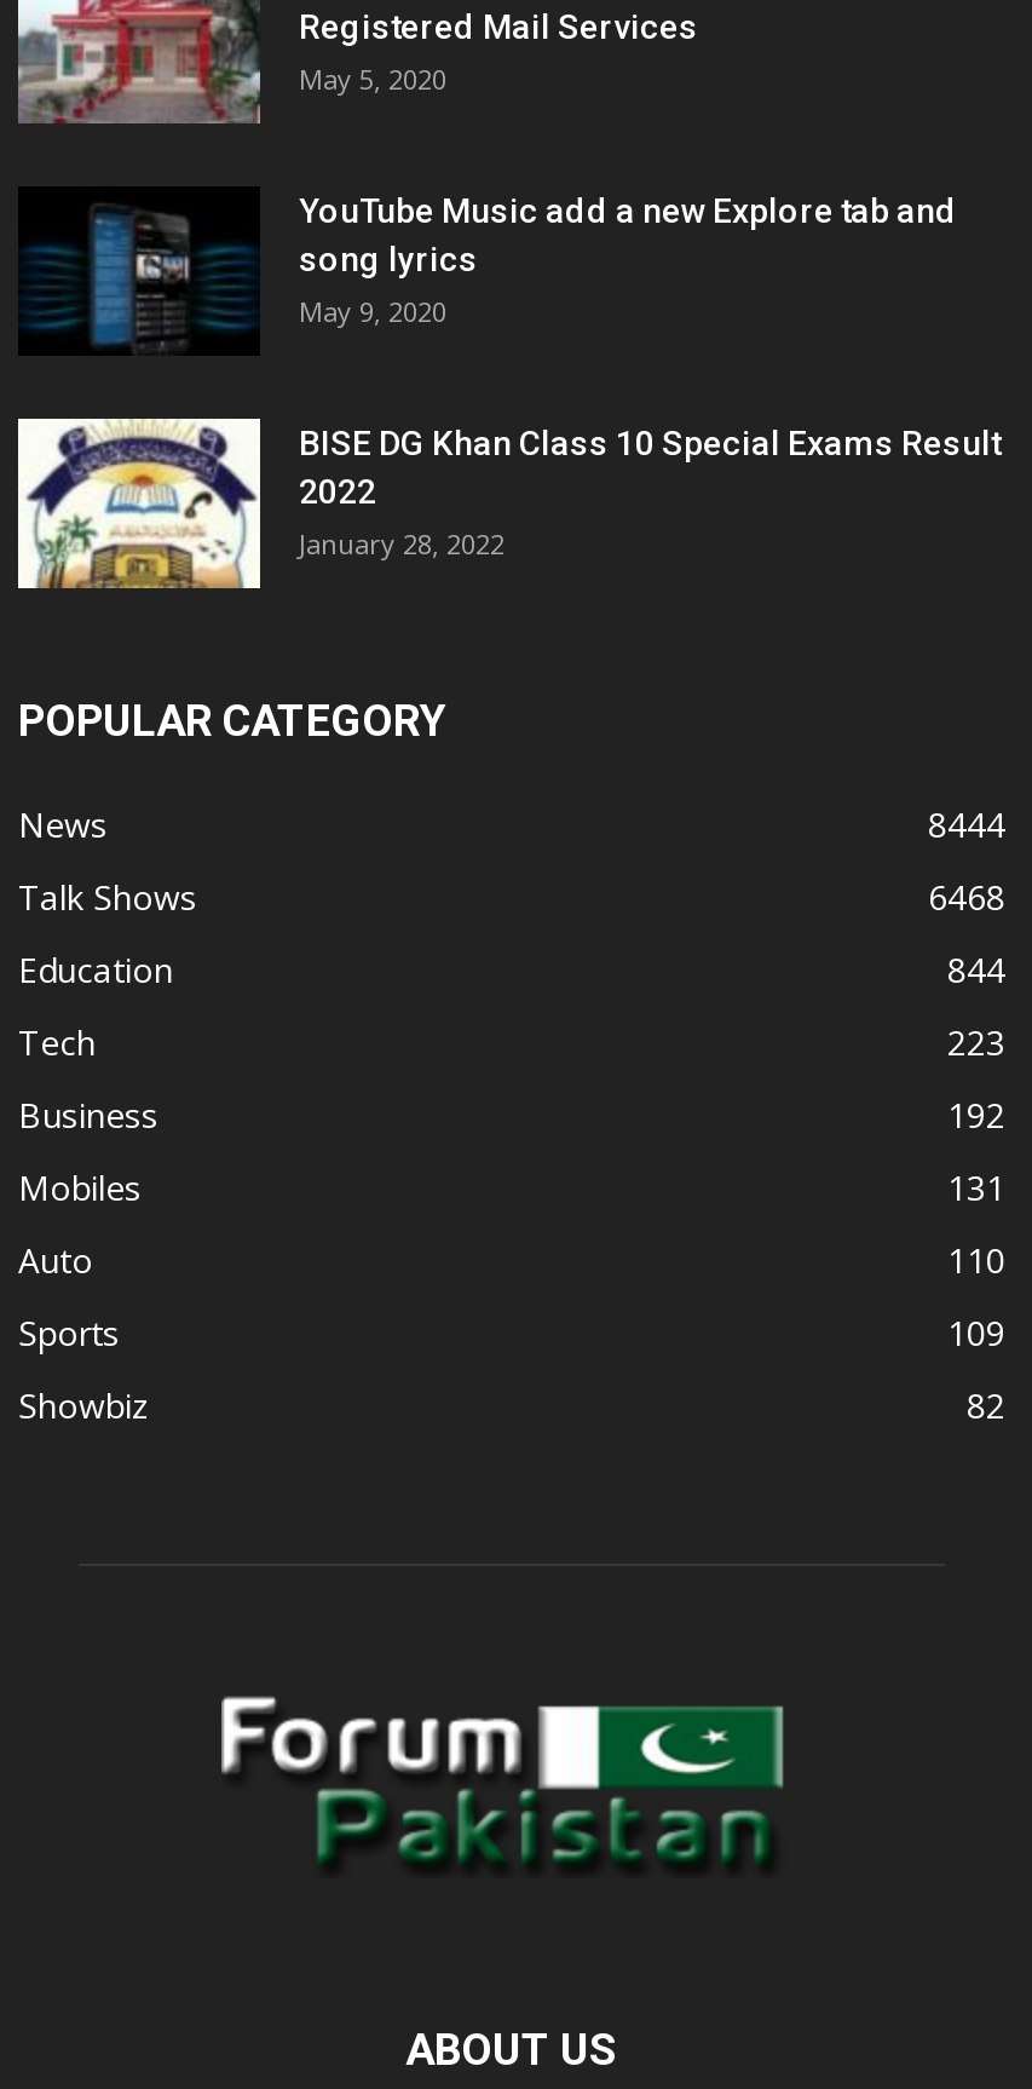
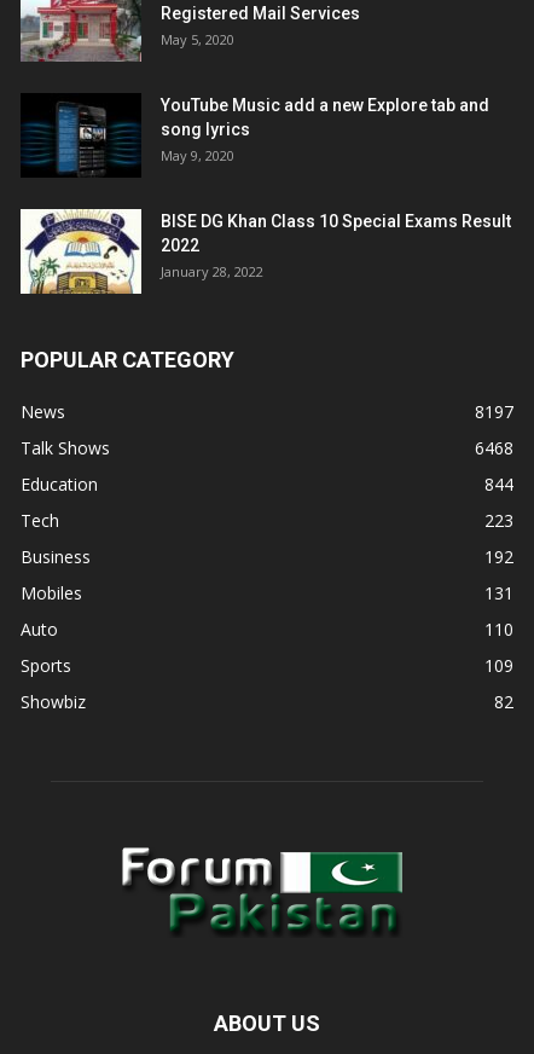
[928,800,1005,846] 8444 -> [475,400,513,423] 8197

